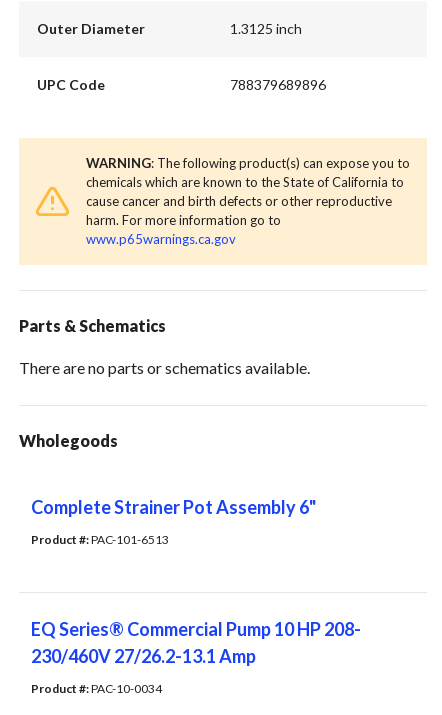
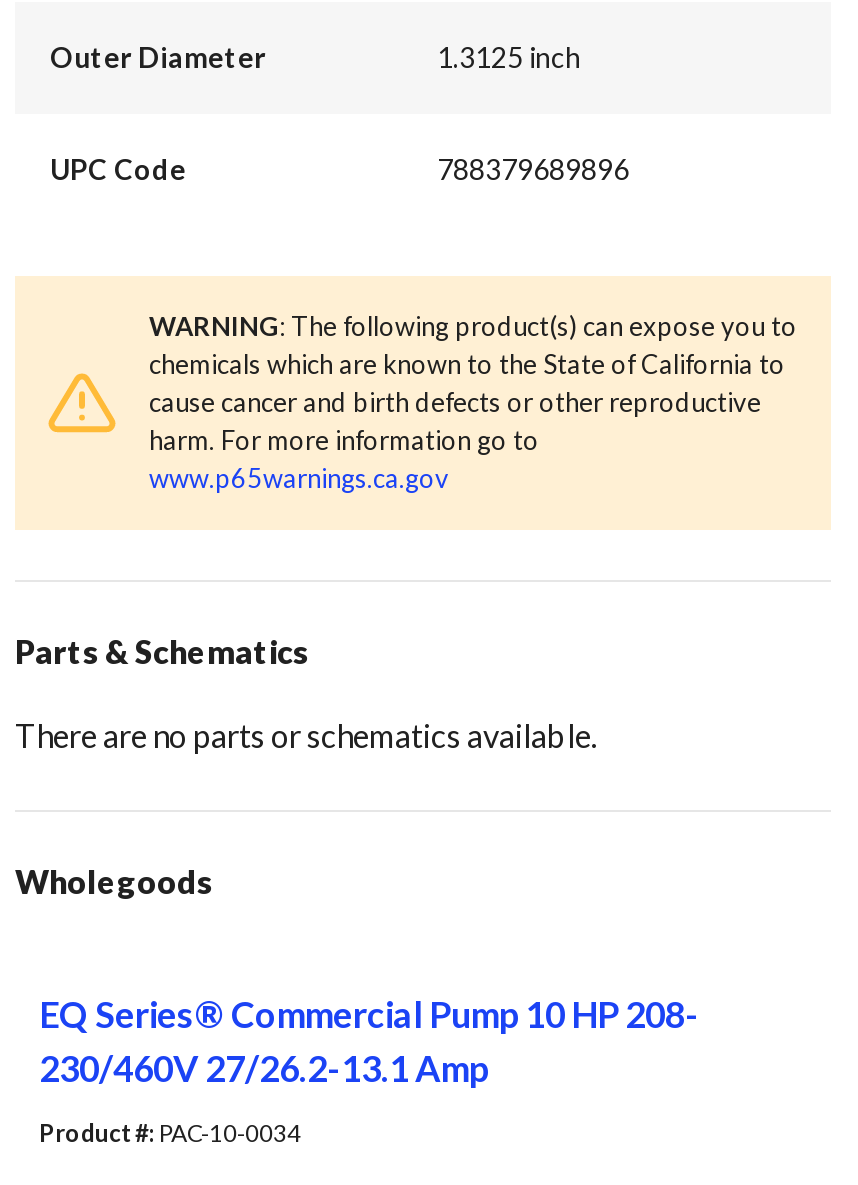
[31,496,316,547] Complete Strainer Pot Assembly 6" | Product #: PAC-101-6513 -> none

